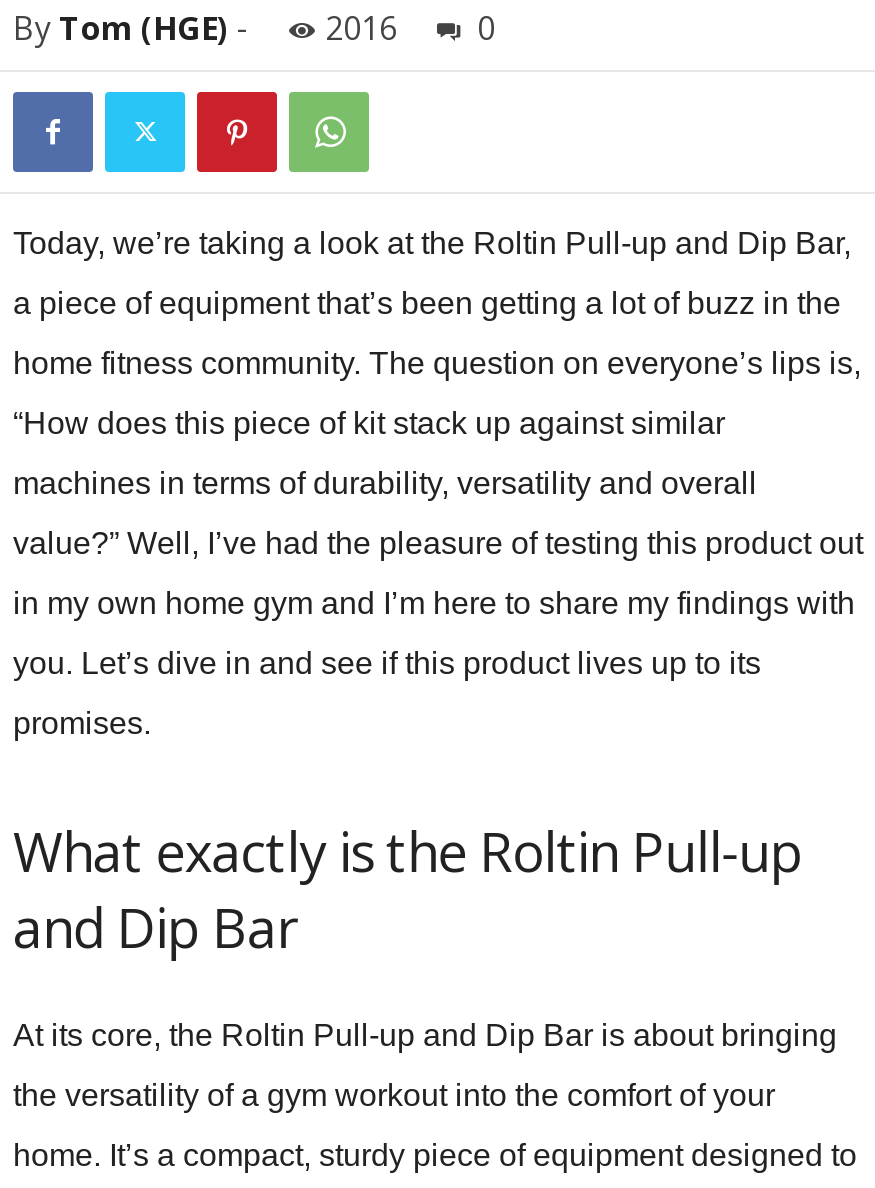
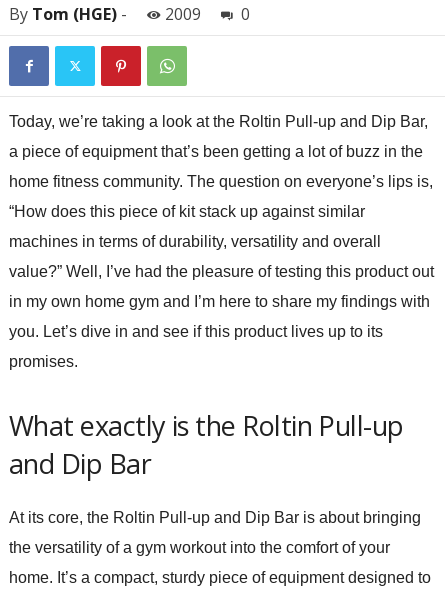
[13,6,495,50] By Tom (HGE) - 2016 0 -> [9,3,250,25] By Tom (HGE) - 2009 0

